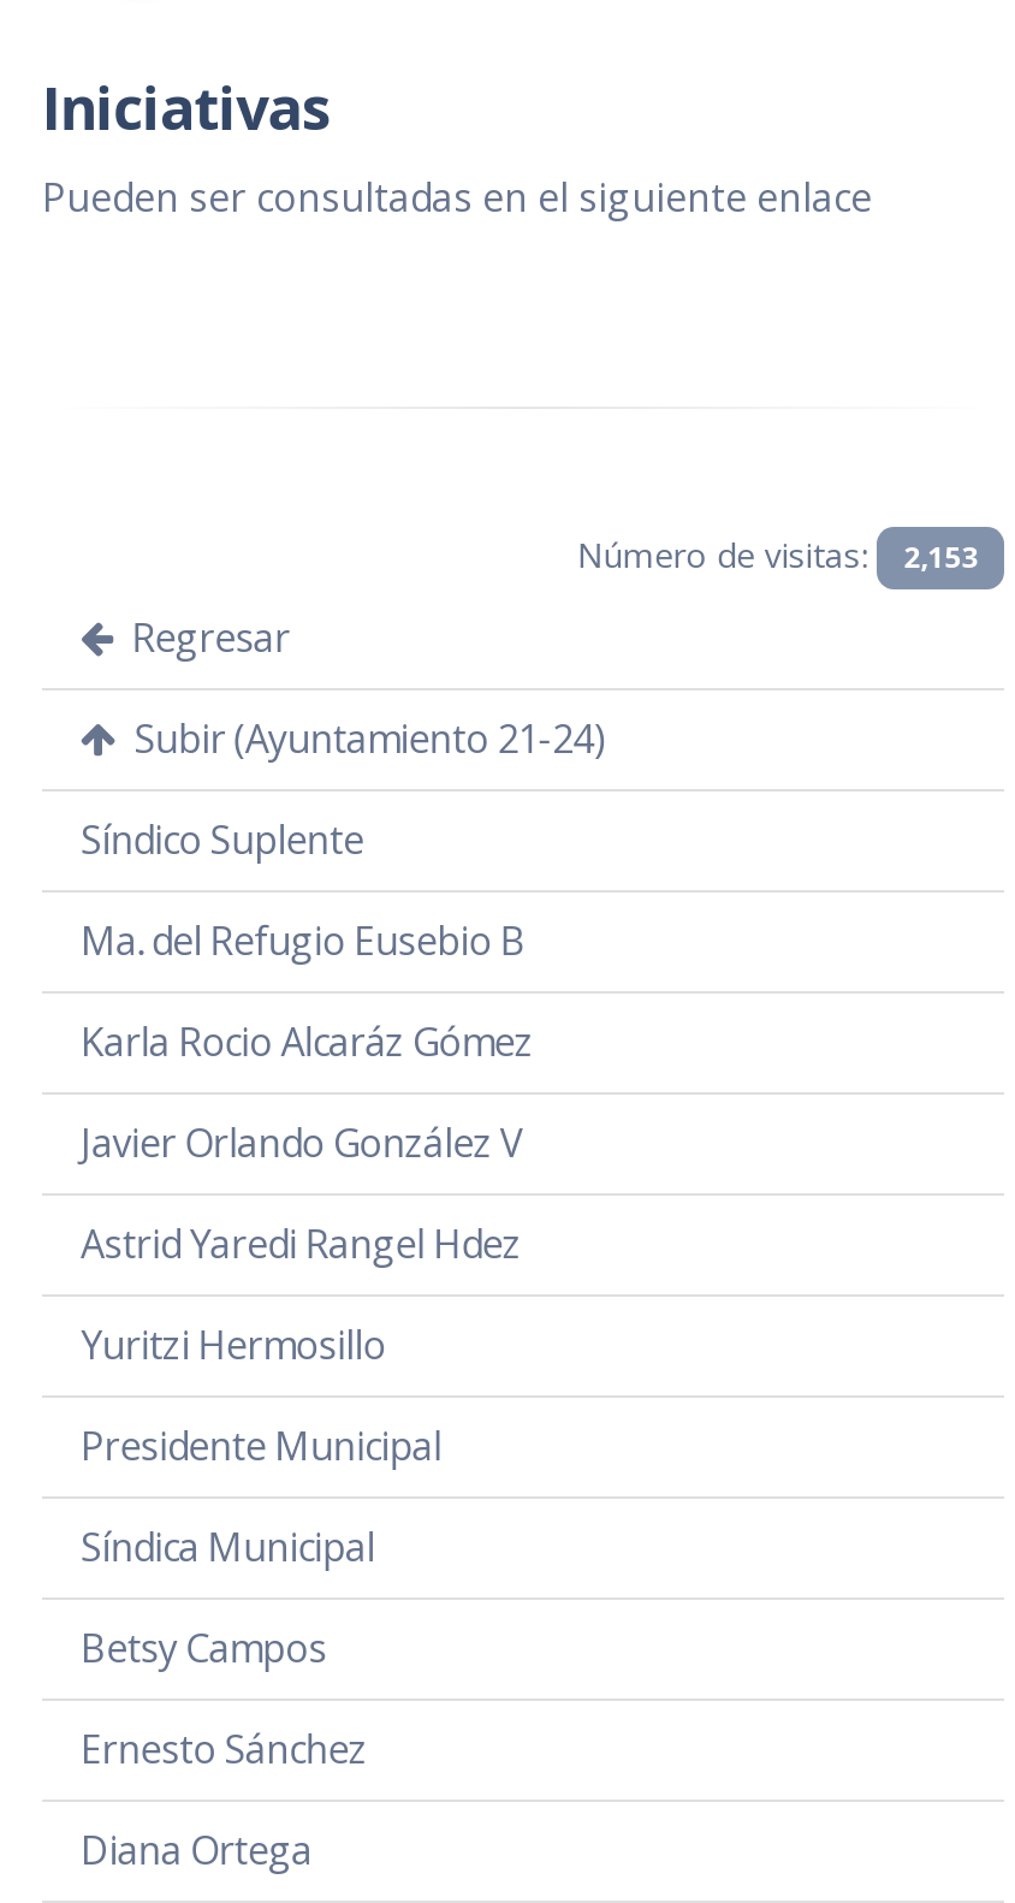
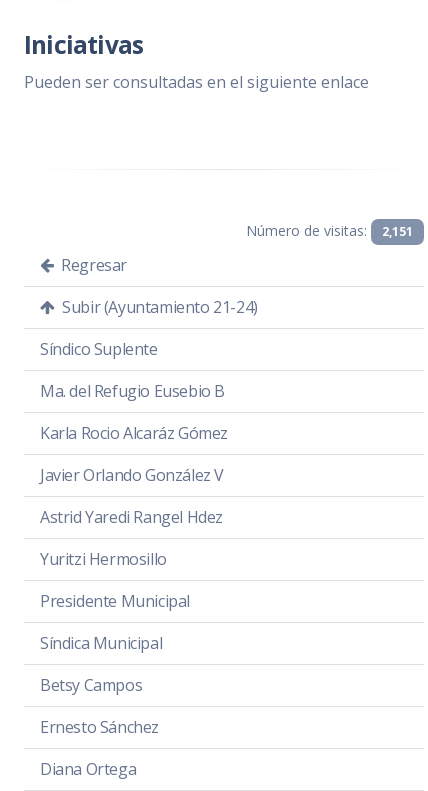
[577,531,978,577] Número de visitas: 2,153 -> [246,221,413,240] Número de visitas: 2,151

